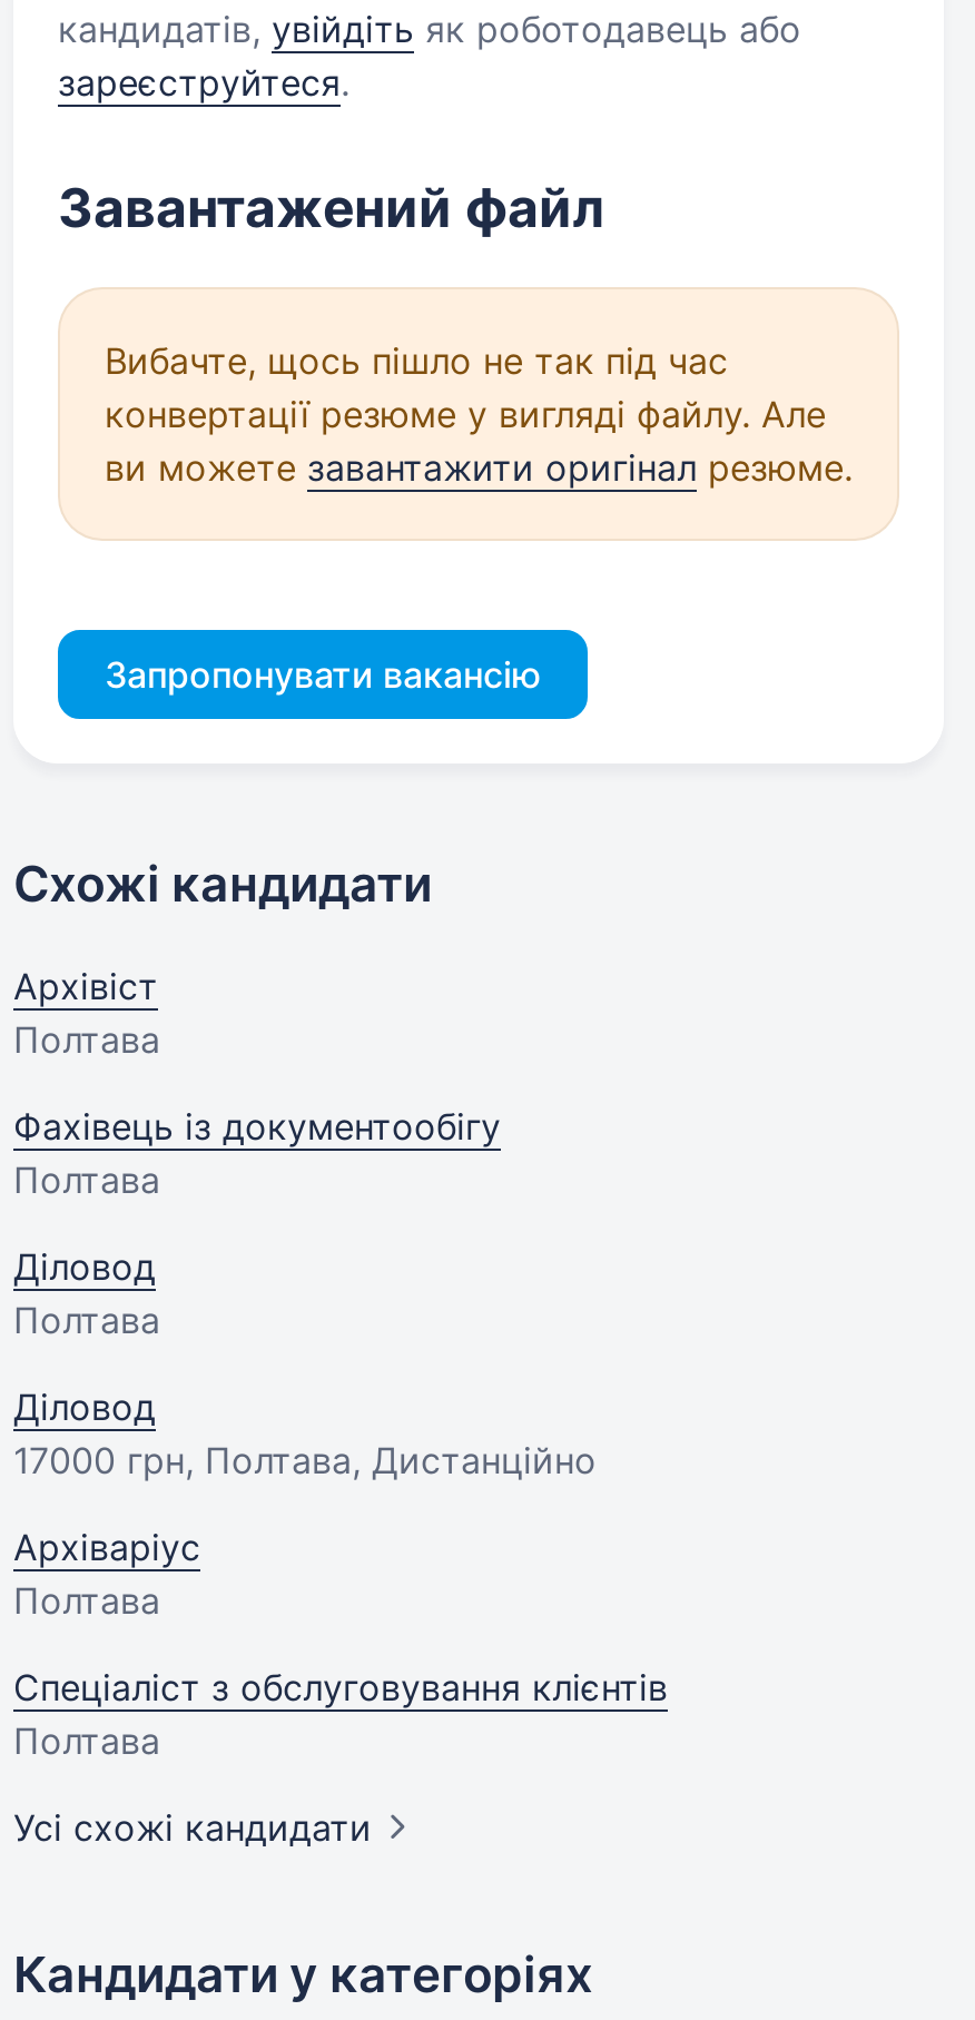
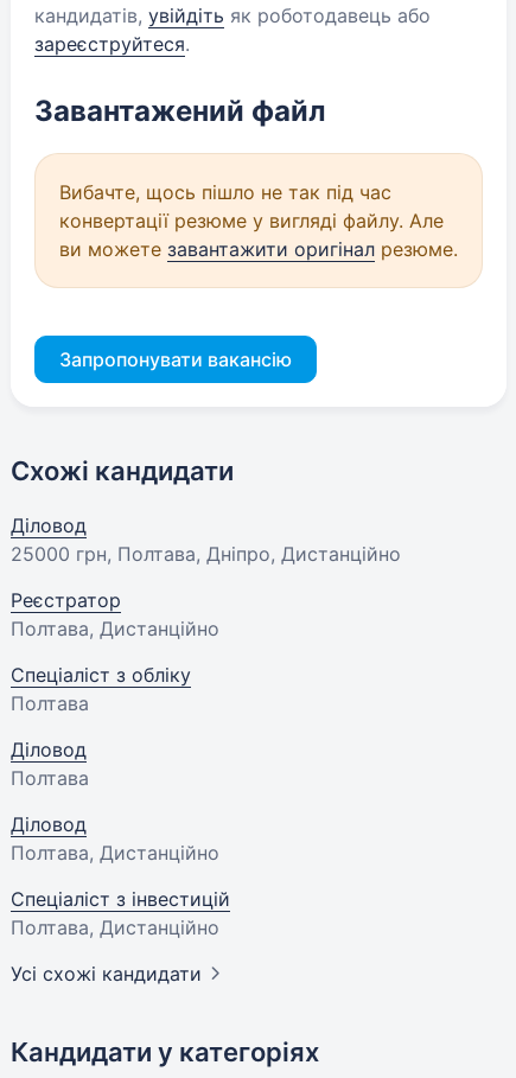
[13,964,501,1149] Архівіст | Полтава | Фахівець із документообігу -> [11,514,401,687] Діловод | 25000 грн, Полтава, Дніпро, Дистанційно | Реєстратор | Полтава, Дистанційно | Спеціаліст з обліку
moved [13,1157,160,1429] -> [11,691,89,836]: Полтава | Діловод | Полтава | Діловод
[13,1438,668,1763] 17000 грн, Полтава, Дистанційно | Архіваріус | Полтава | Спеціаліст з обслуговування клієнтів | Полтава -> [11,841,230,939] Полтава, Дистанційно | Спеціаліст з інвестицій | Полтава, Дистанційно

